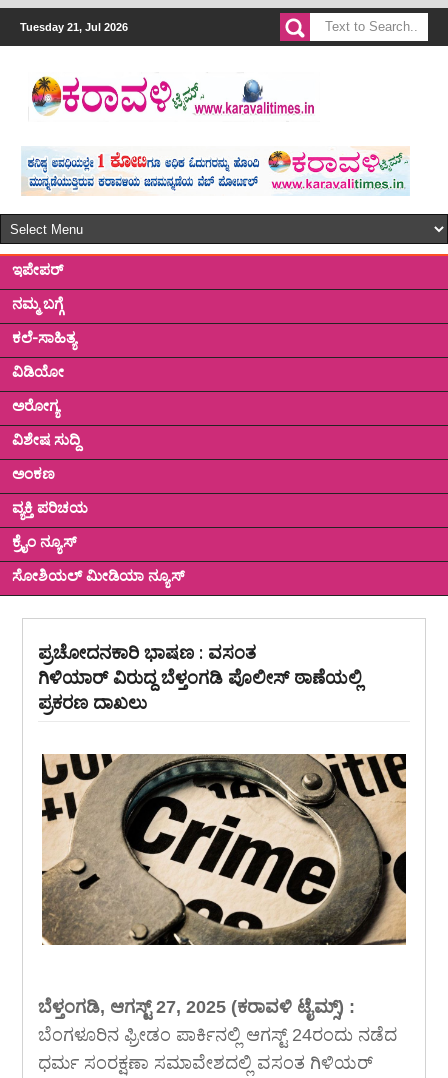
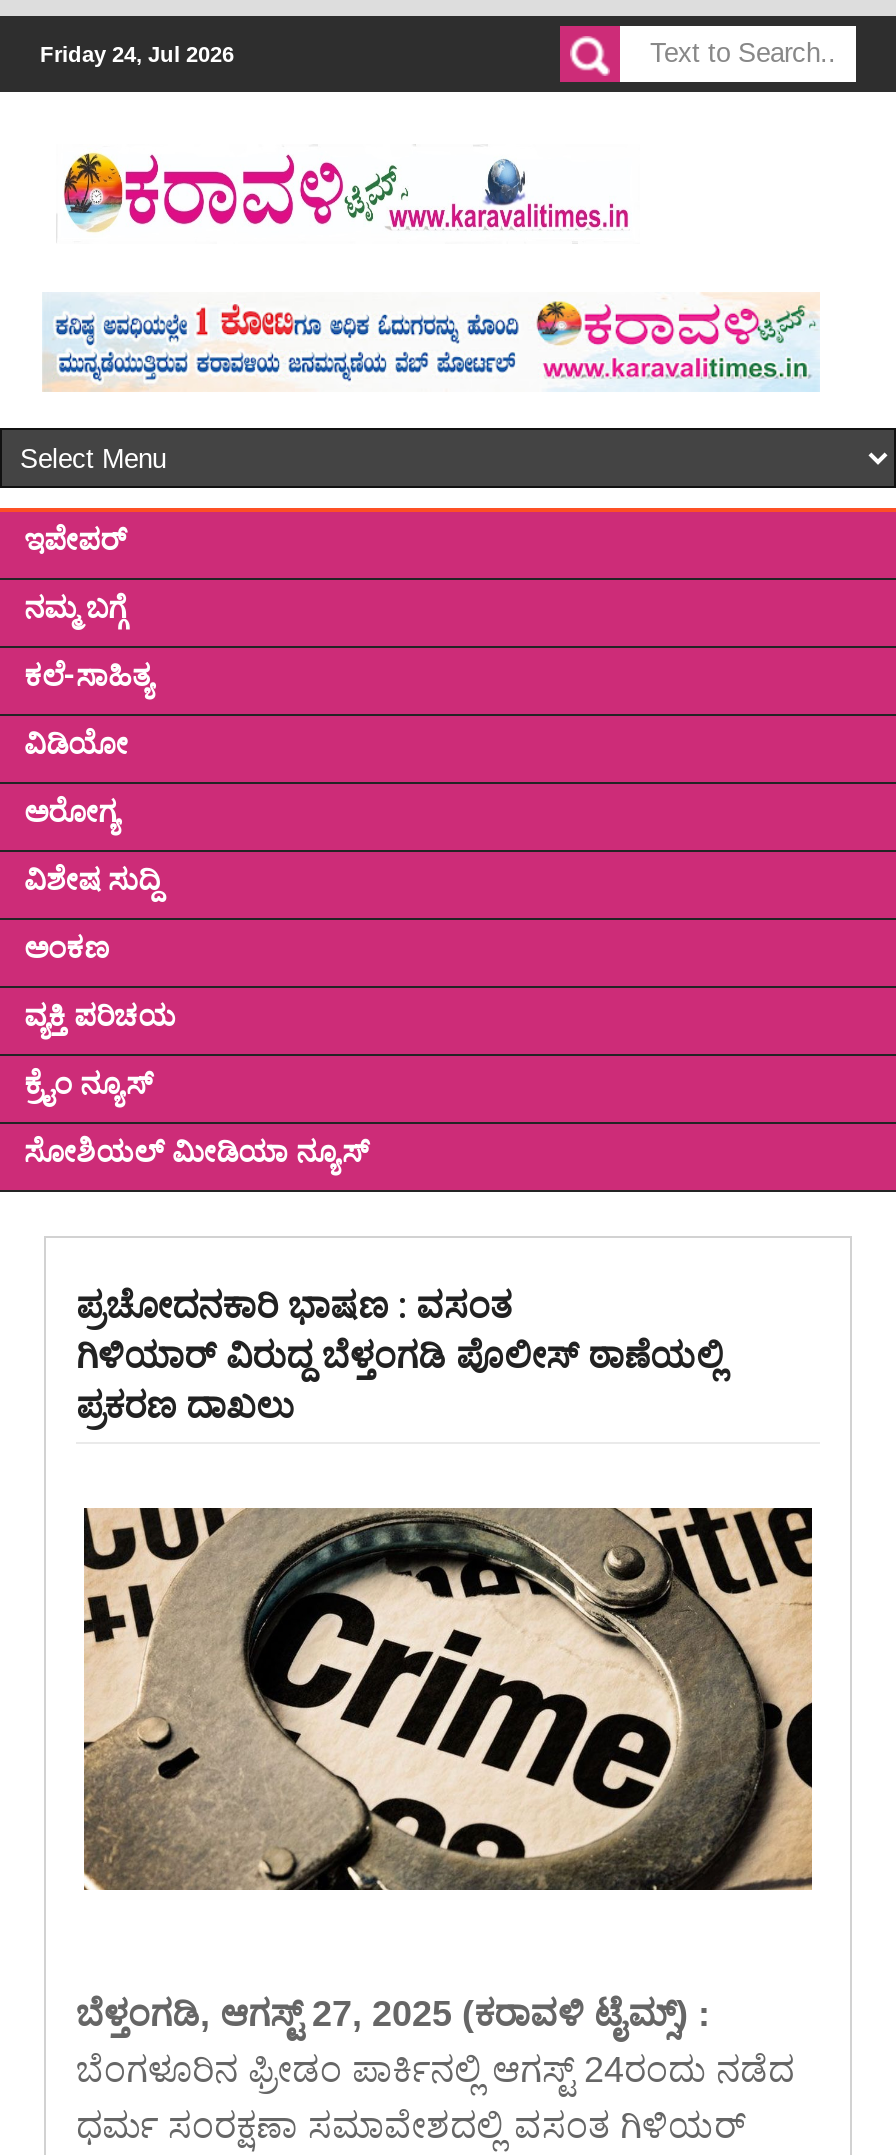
[20,21,128,33] Tuesday 21, Jul 2026 -> [40,42,234,66] Friday 24, Jul 2026

